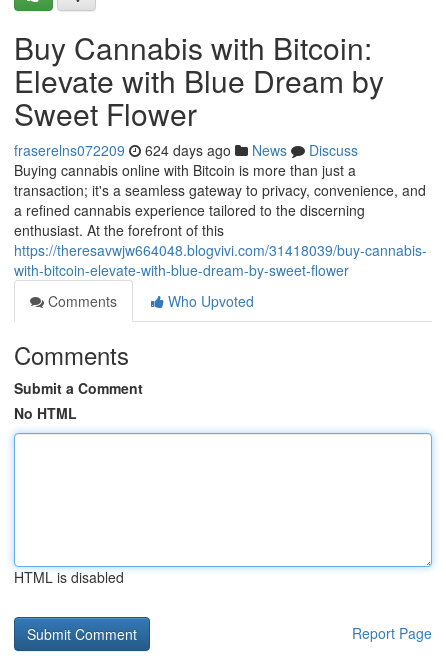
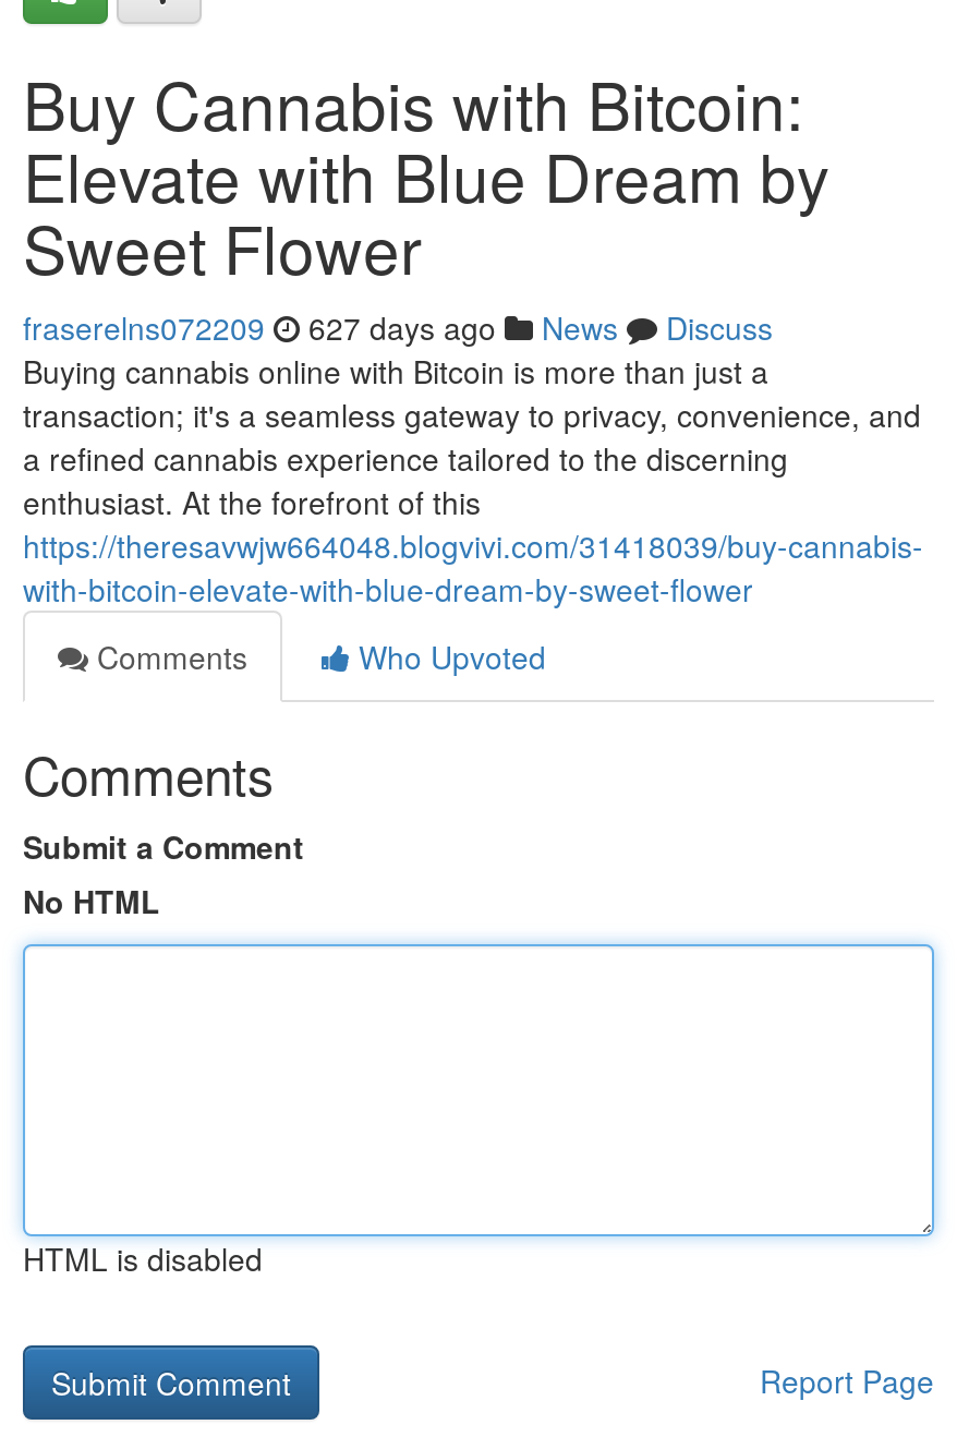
[14,140,358,160] fraserelns072209 624 days ago News Discuss -> [23,305,773,349] fraserelns072209 627 days ago News Discuss

